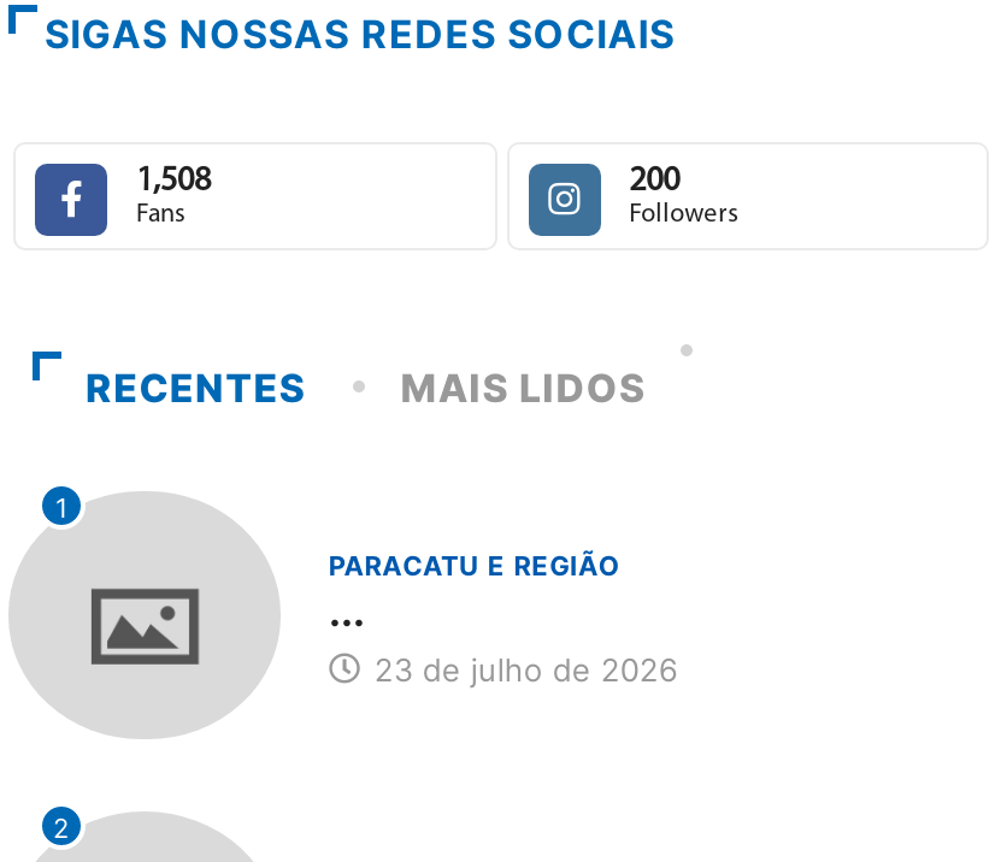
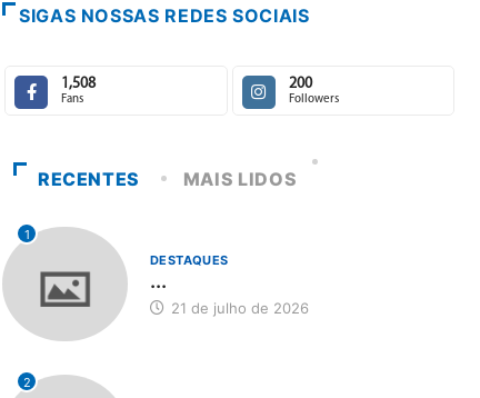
[329,548,621,581] PARACATU E REGIÃO -> [150,253,229,268] DESTAQUES
[365,649,678,687] 23 de julho de 2026 -> [167,300,309,317] 21 de julho de 2026

